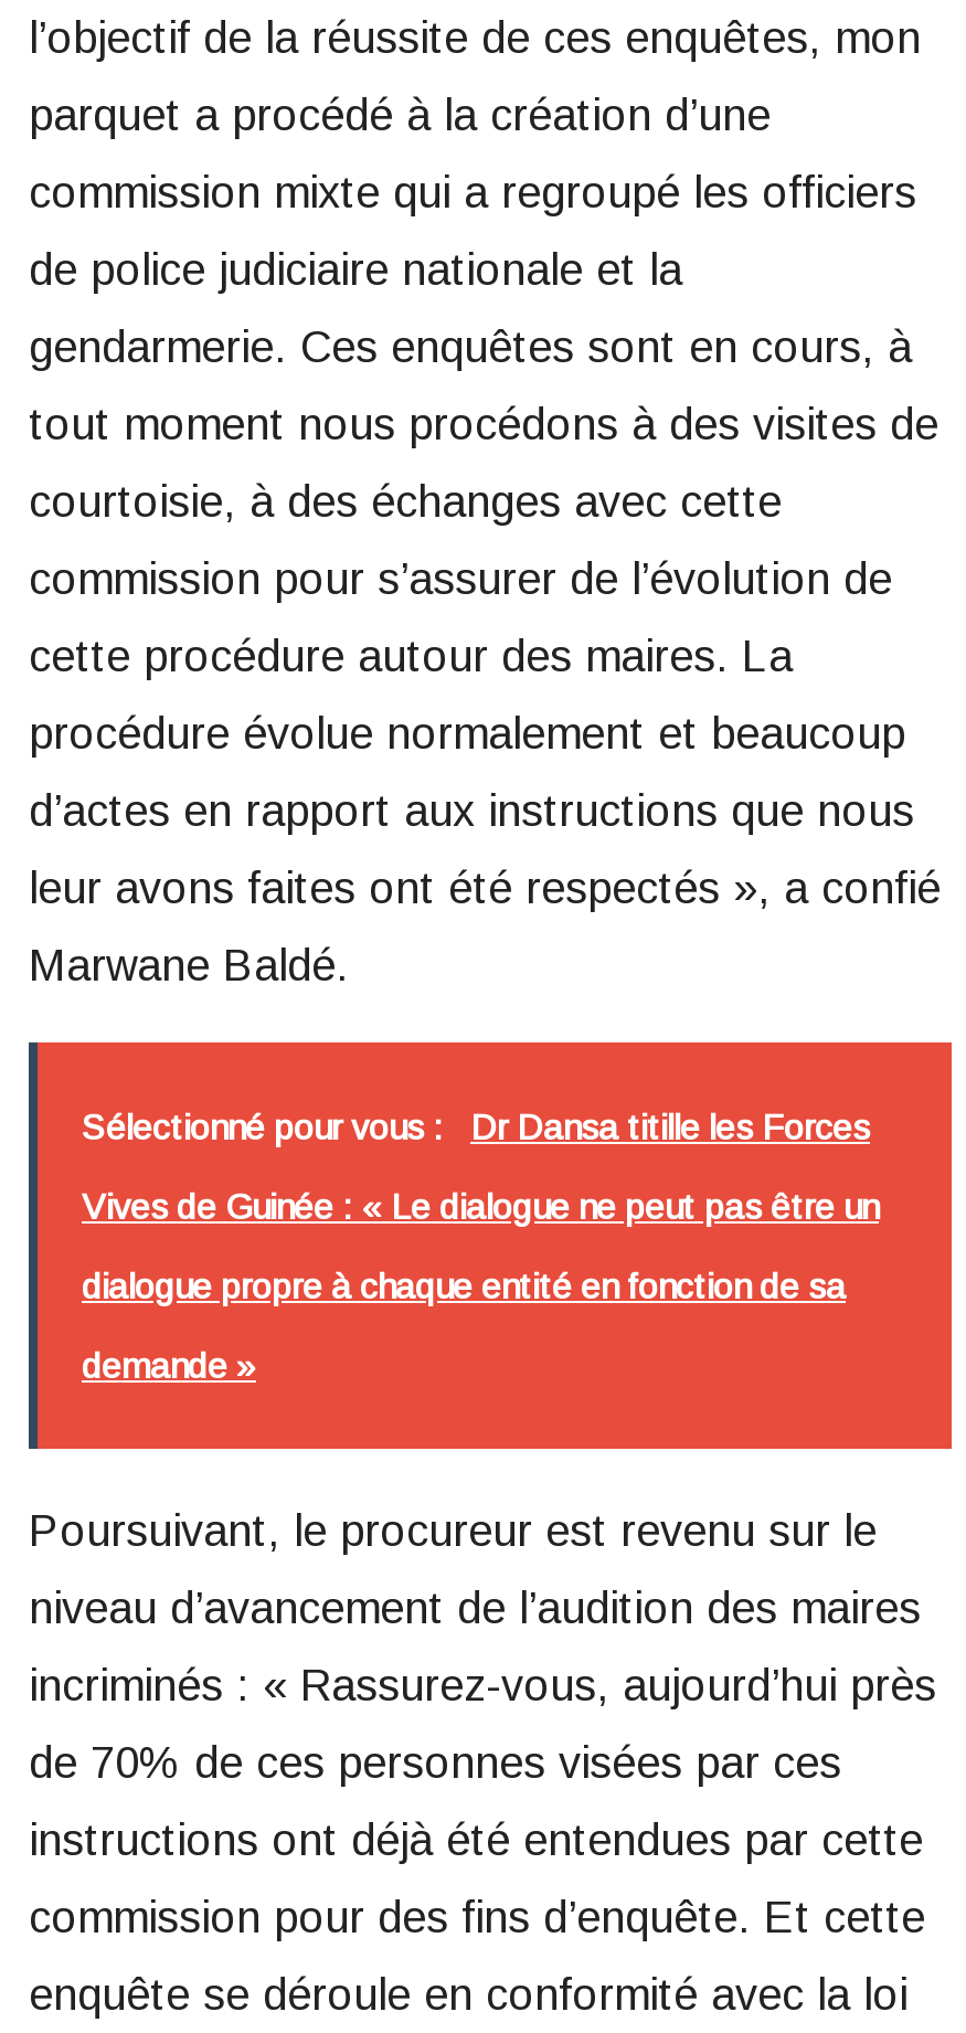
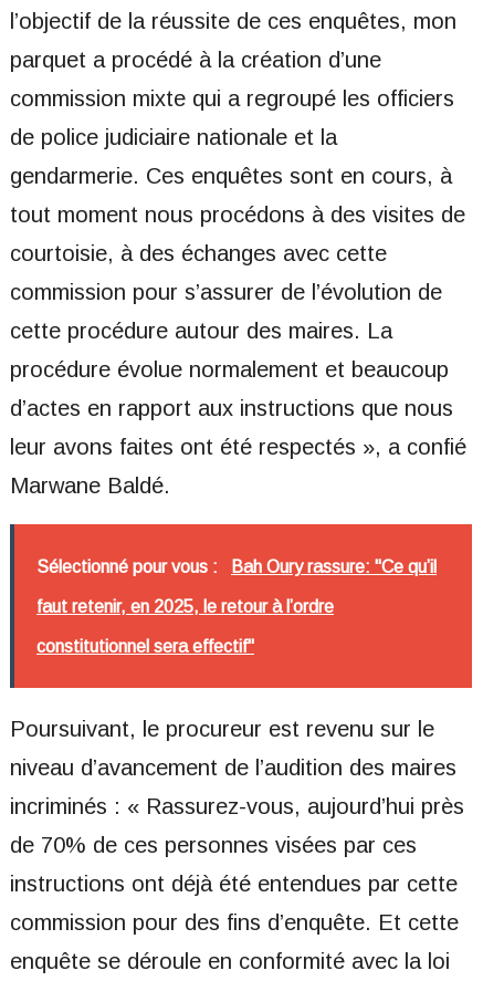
[82,1109,879,1385] Dr Dansa titille les Forces | Vives de Guinée : « Le dialogue ne peut pas être un | dialogue propre à chaque entité en fonction de sa | demande » -> [36,557,437,656] Bah Oury rassure: "Ce qu’il | faut retenir, en 2025, le retour à l’ordre | constitutionnel sera effectif"

